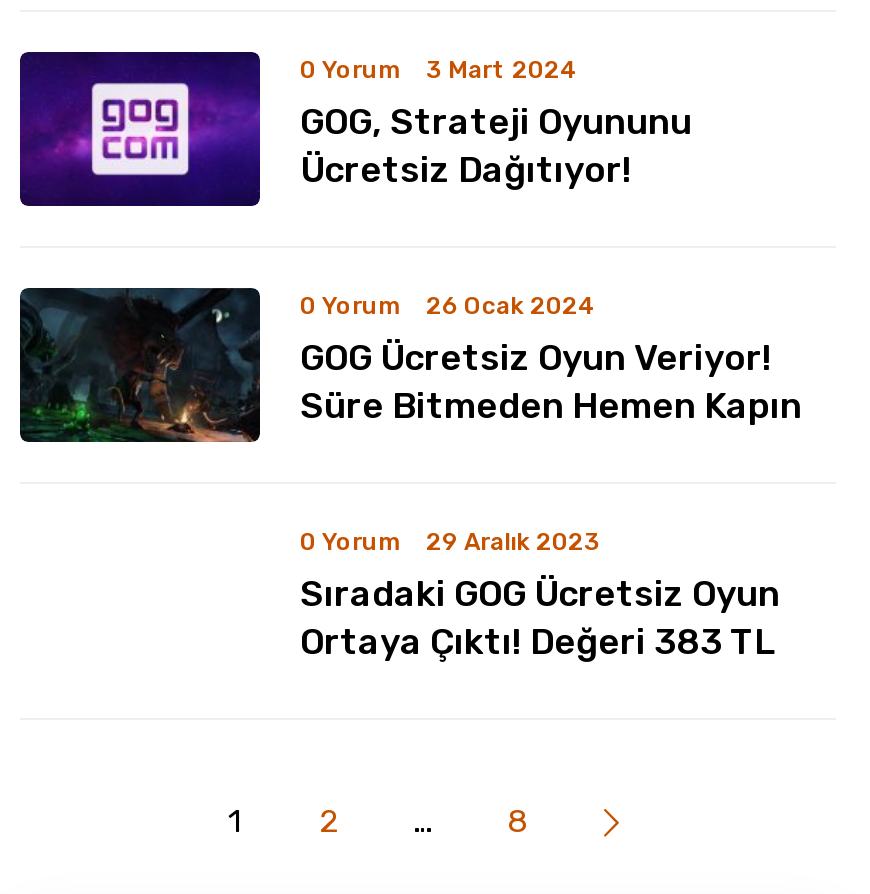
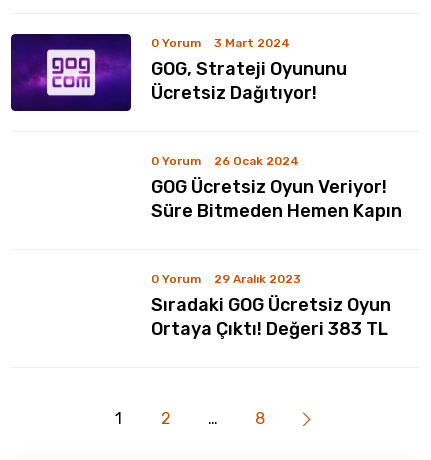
[18,286,262,444] [image] -> none

